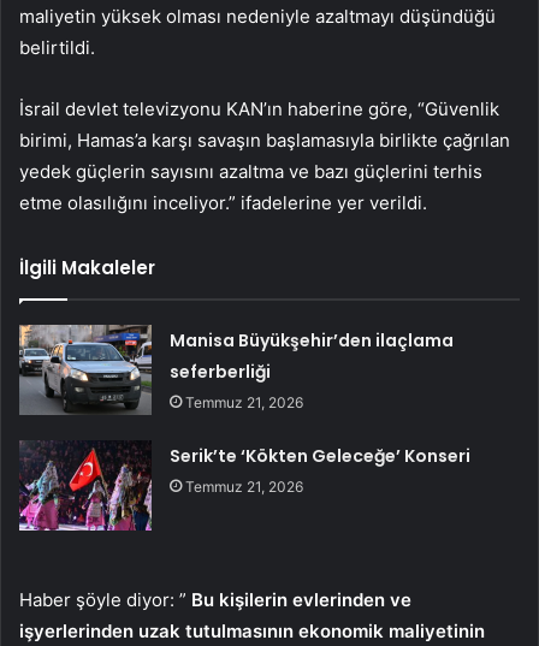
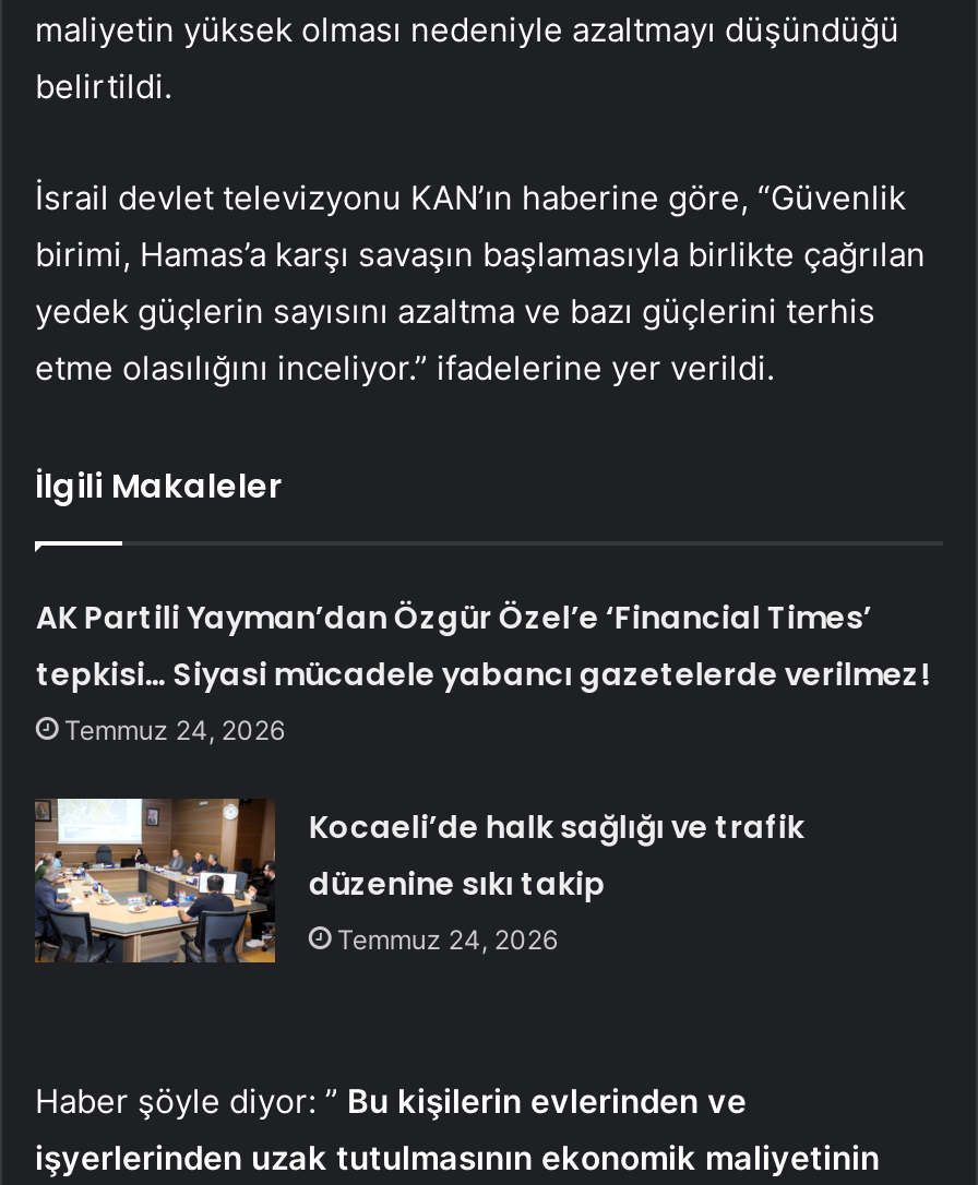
[170,328,454,411] Manisa Büyükşehir’den ilaçlama | seferberliği | Temmuz 21, 2026 -> [36,595,928,746] AK Partili Yayman’dan Özgür Özel’e ‘Financial Times’ | tepkisi… Siyasi mücadele yabancı gazetelerde verilmez! | Temmuz 24, 2026
[18,440,471,532] [image] | Serik’te ‘Kökten Geleceğe’ Konseri | Temmuz 21, 2026 -> [33,797,804,965] [image] | Kocaeli’de halk sağlığı ve trafik | düzenine sıkı takip | Temmuz 24, 2026

